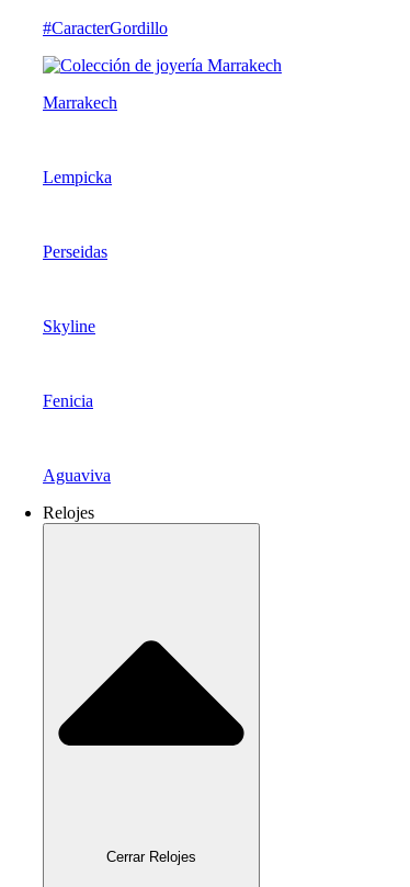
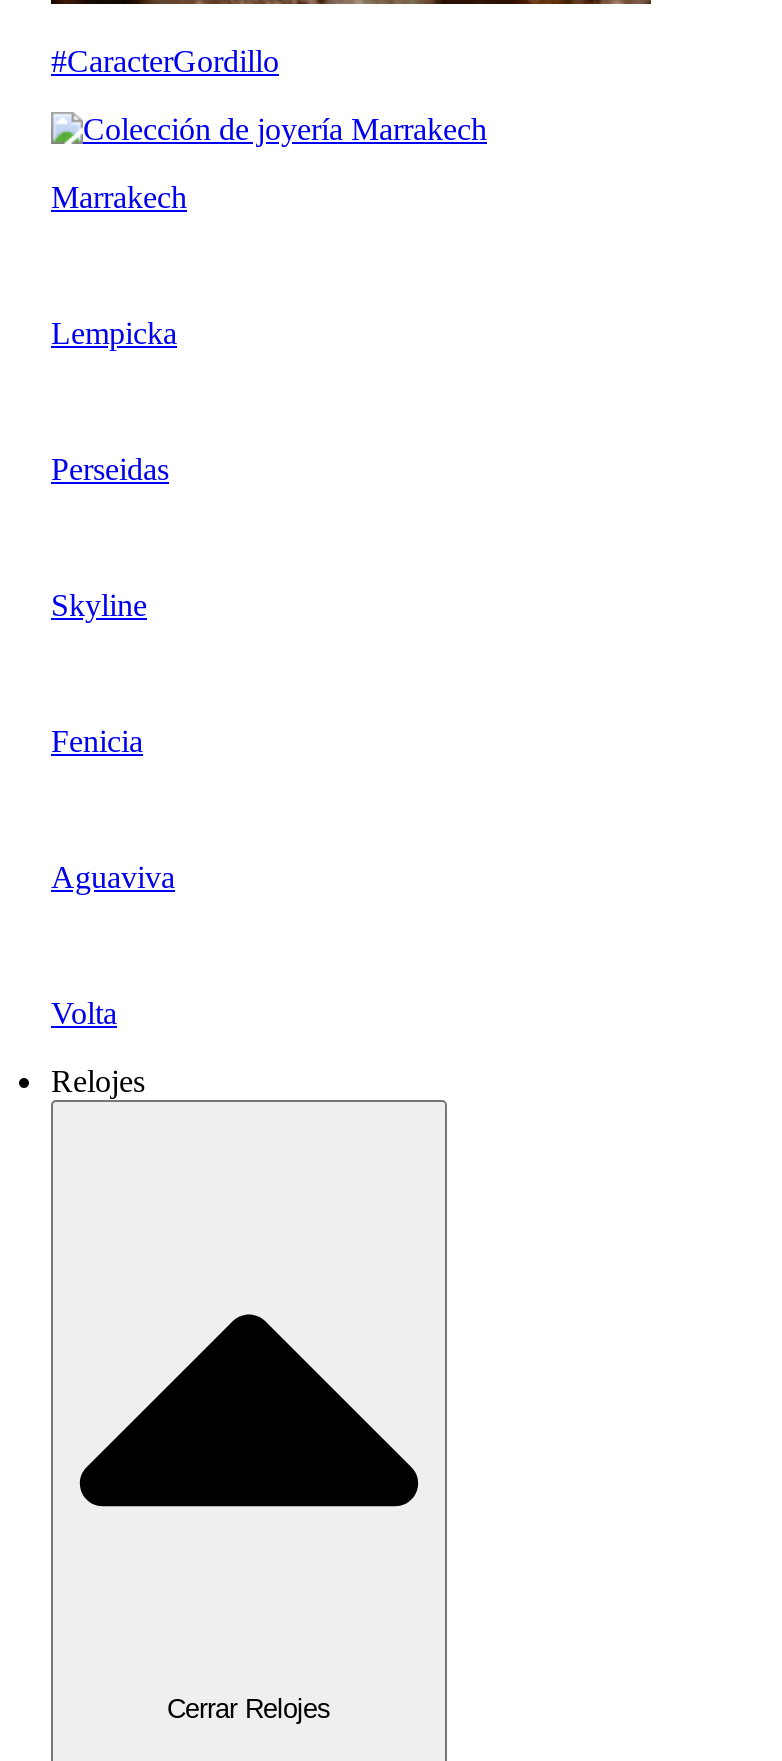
none -> [51,996,117,1030] Volta

